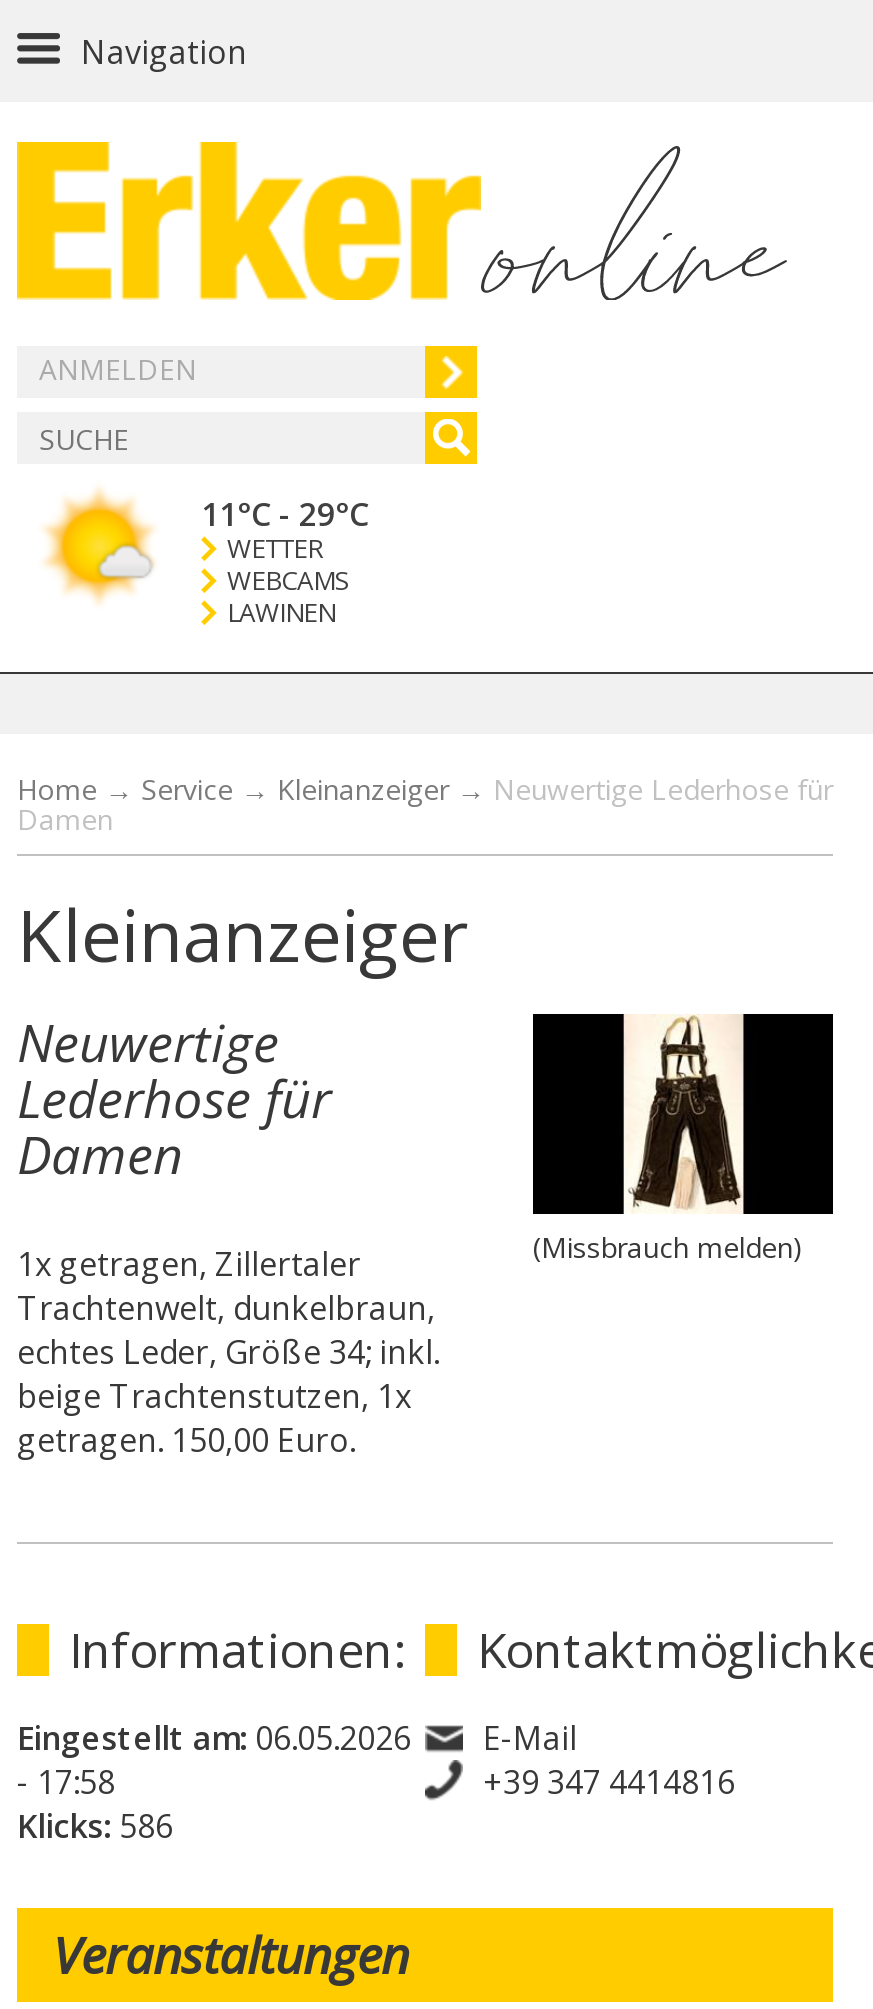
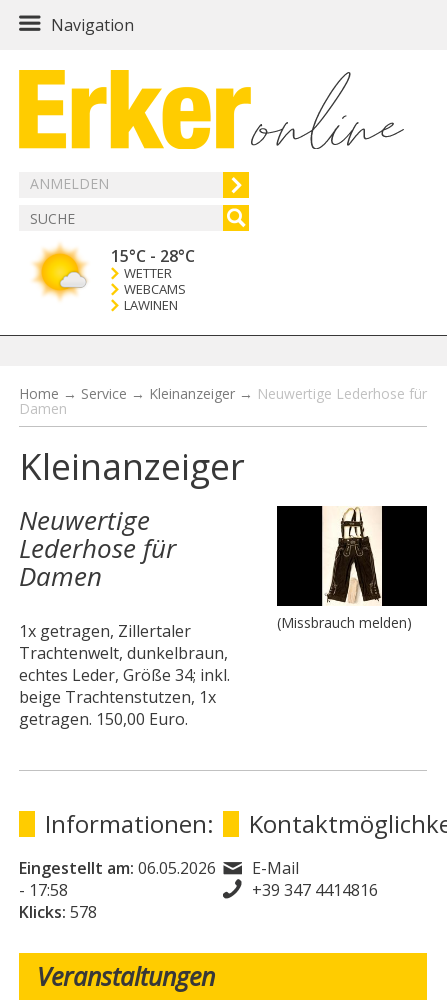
[201,492,369,536] 11°C - 29°C -> [111,245,195,267] 15°C - 28°C
[17,1804,173,1848] Klicks: 586 -> [19,901,97,923] Klicks: 578

